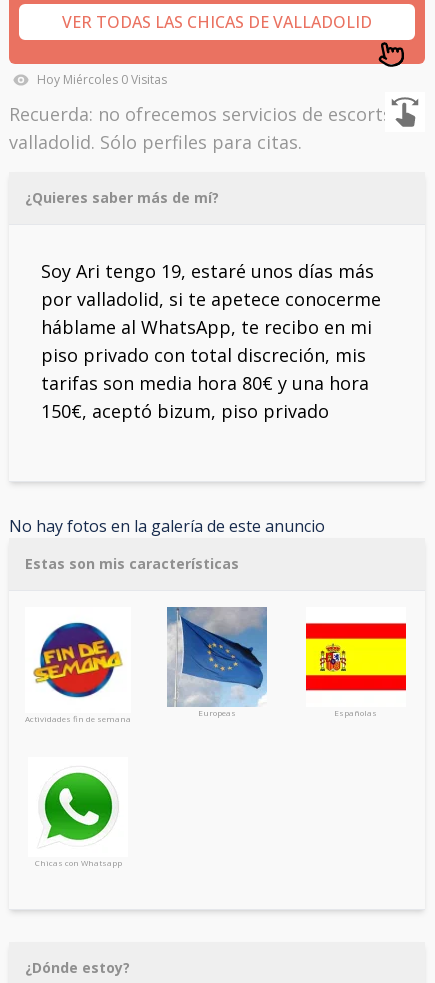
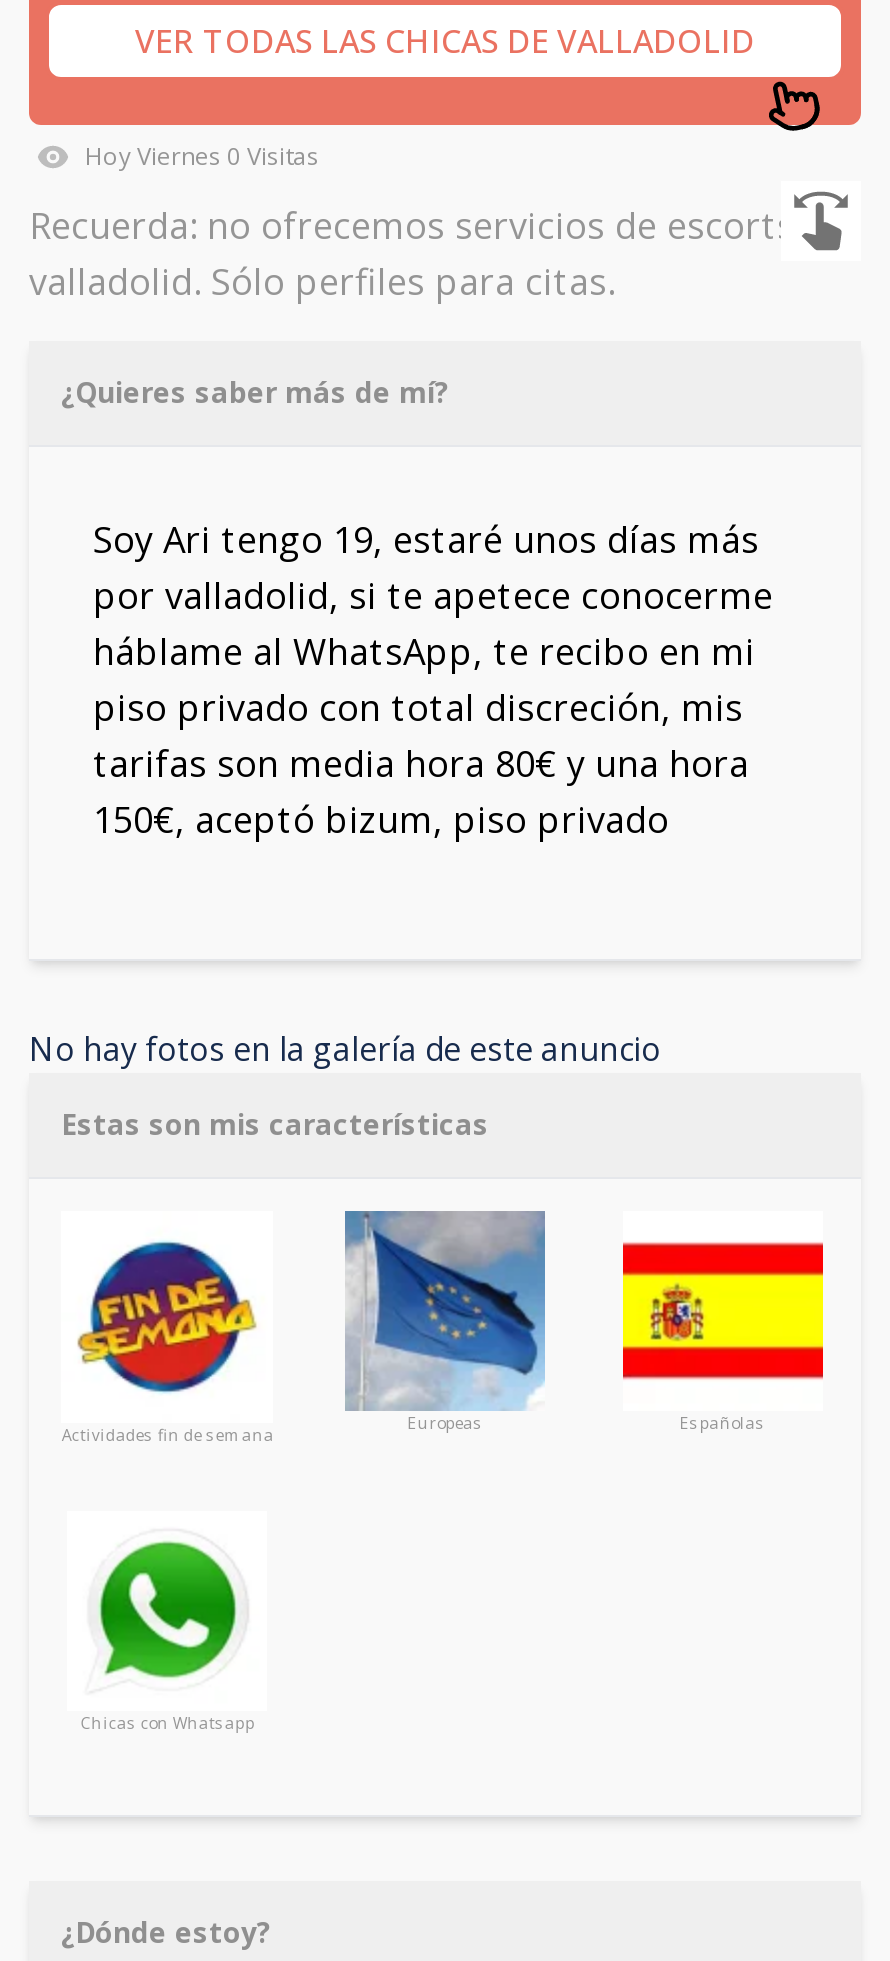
[37,71,167,88] Hoy Miércoles 0 Visitas -> [85,139,319,173] Hoy Viernes 0 Visitas

